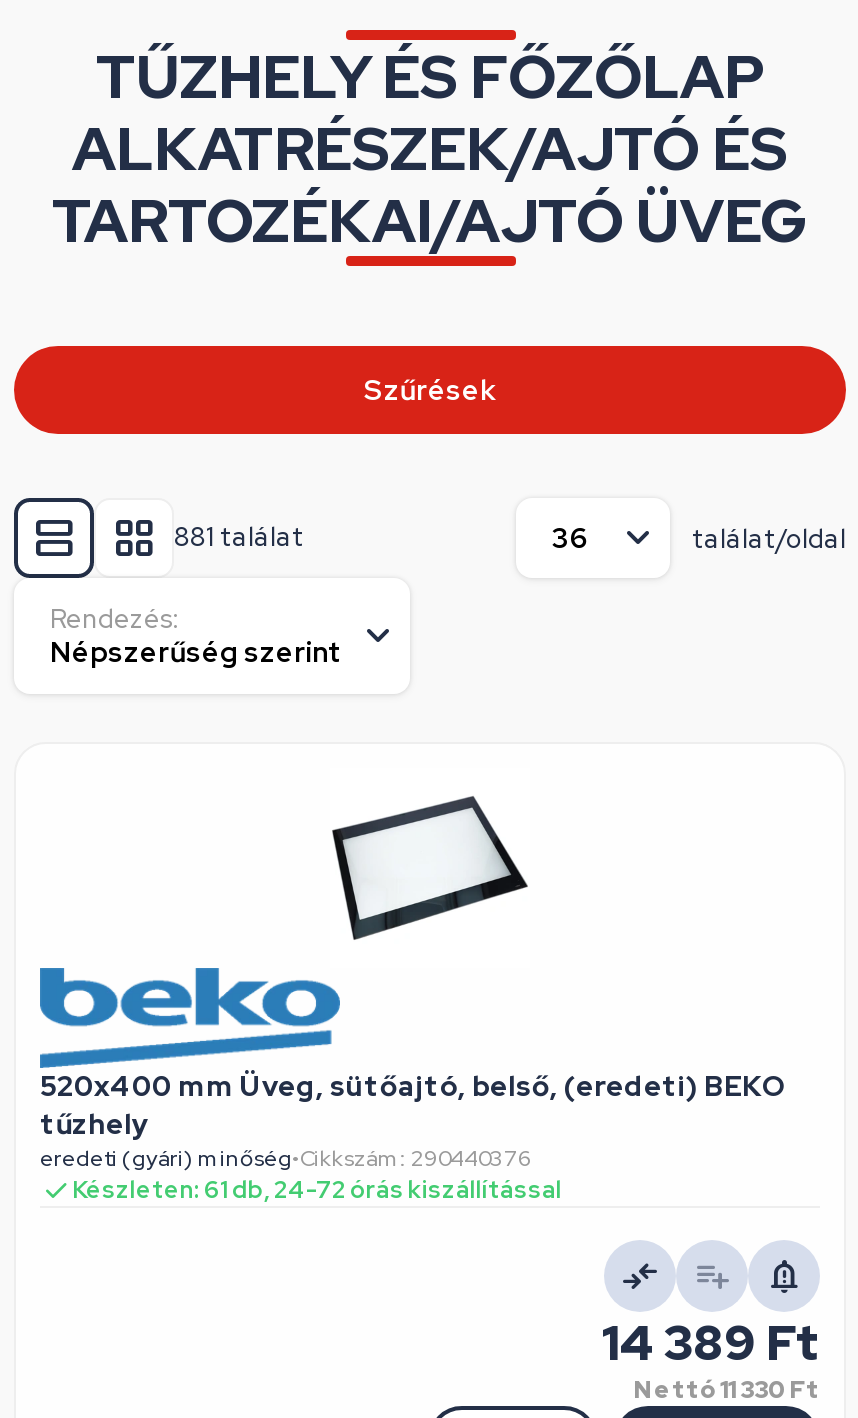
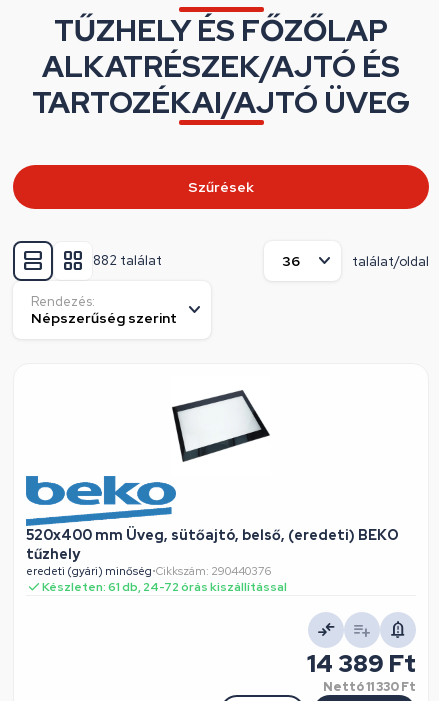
[174,520,304,554] 881 találat -> [93,252,162,269] 882 találat

